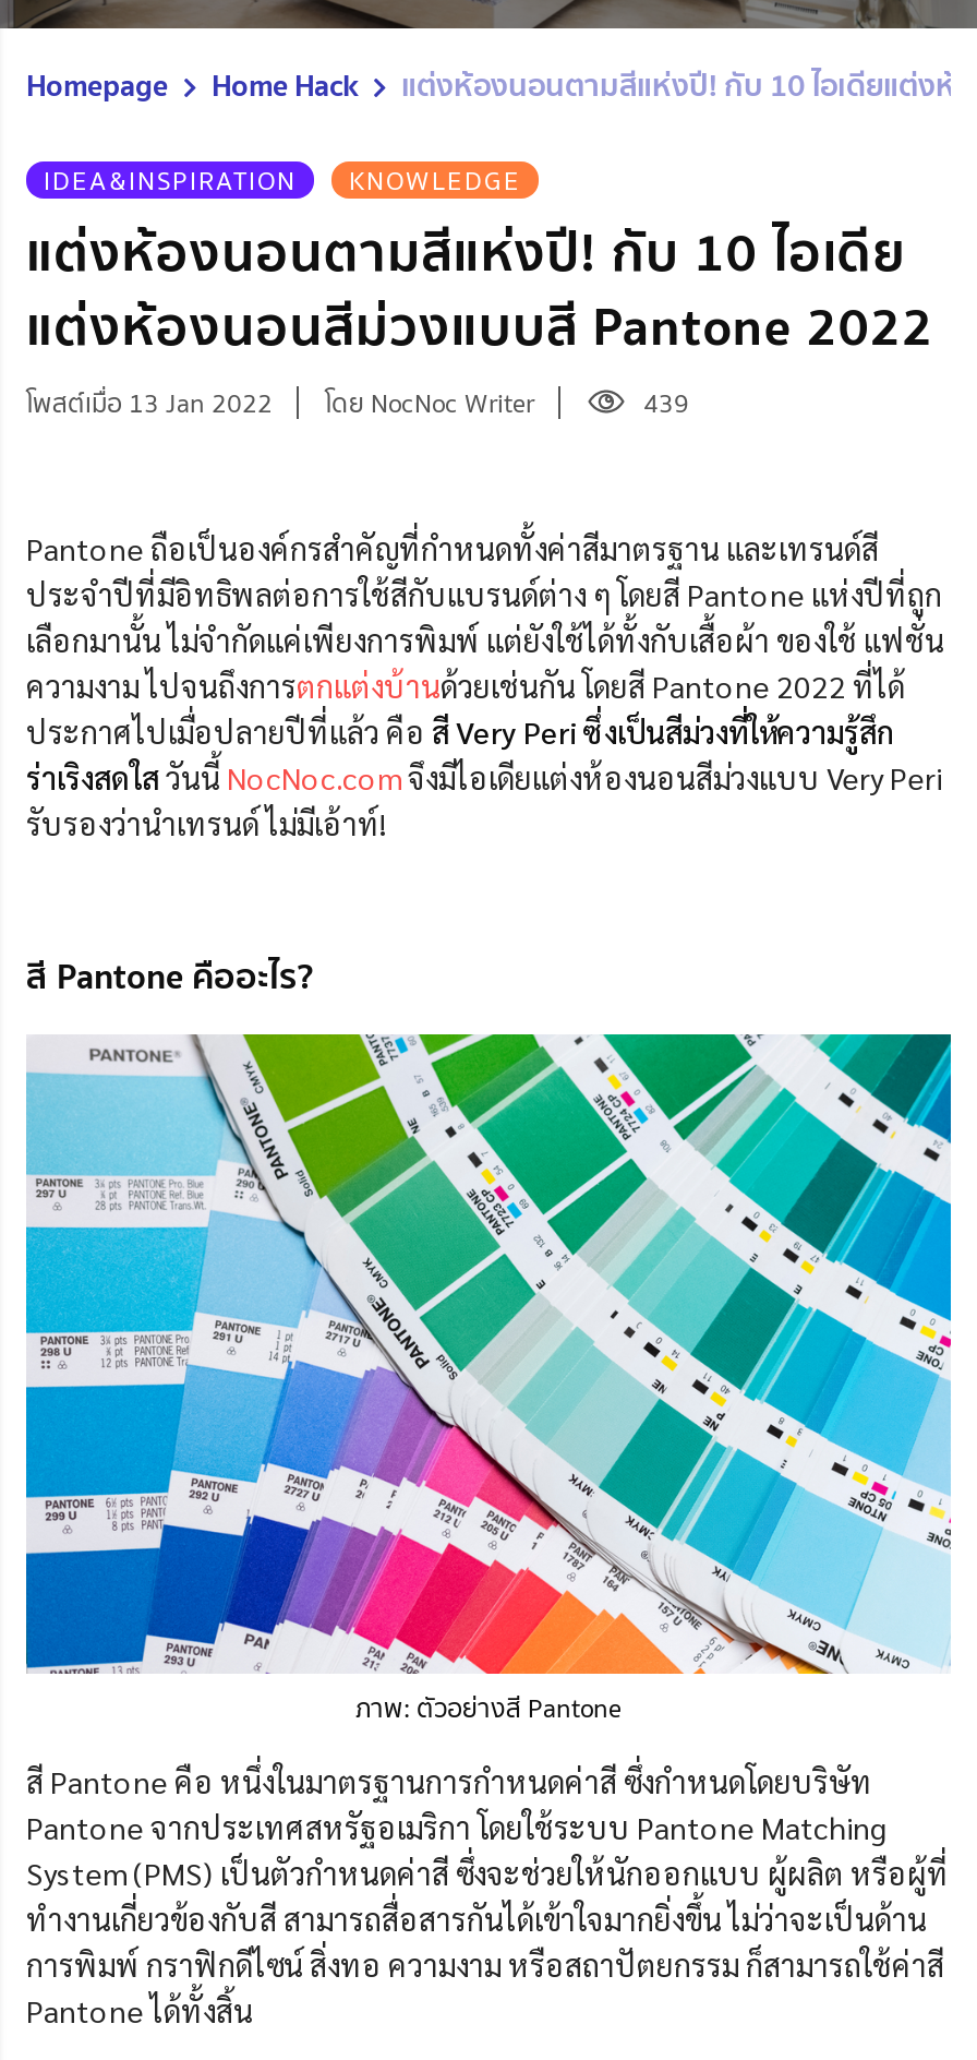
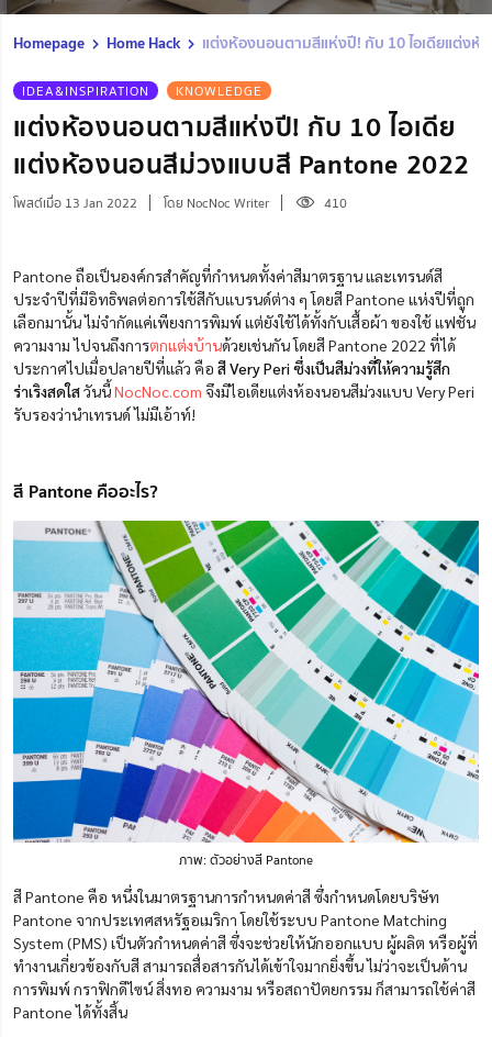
[643,382,689,423] 439 -> [324,192,347,213] 410

